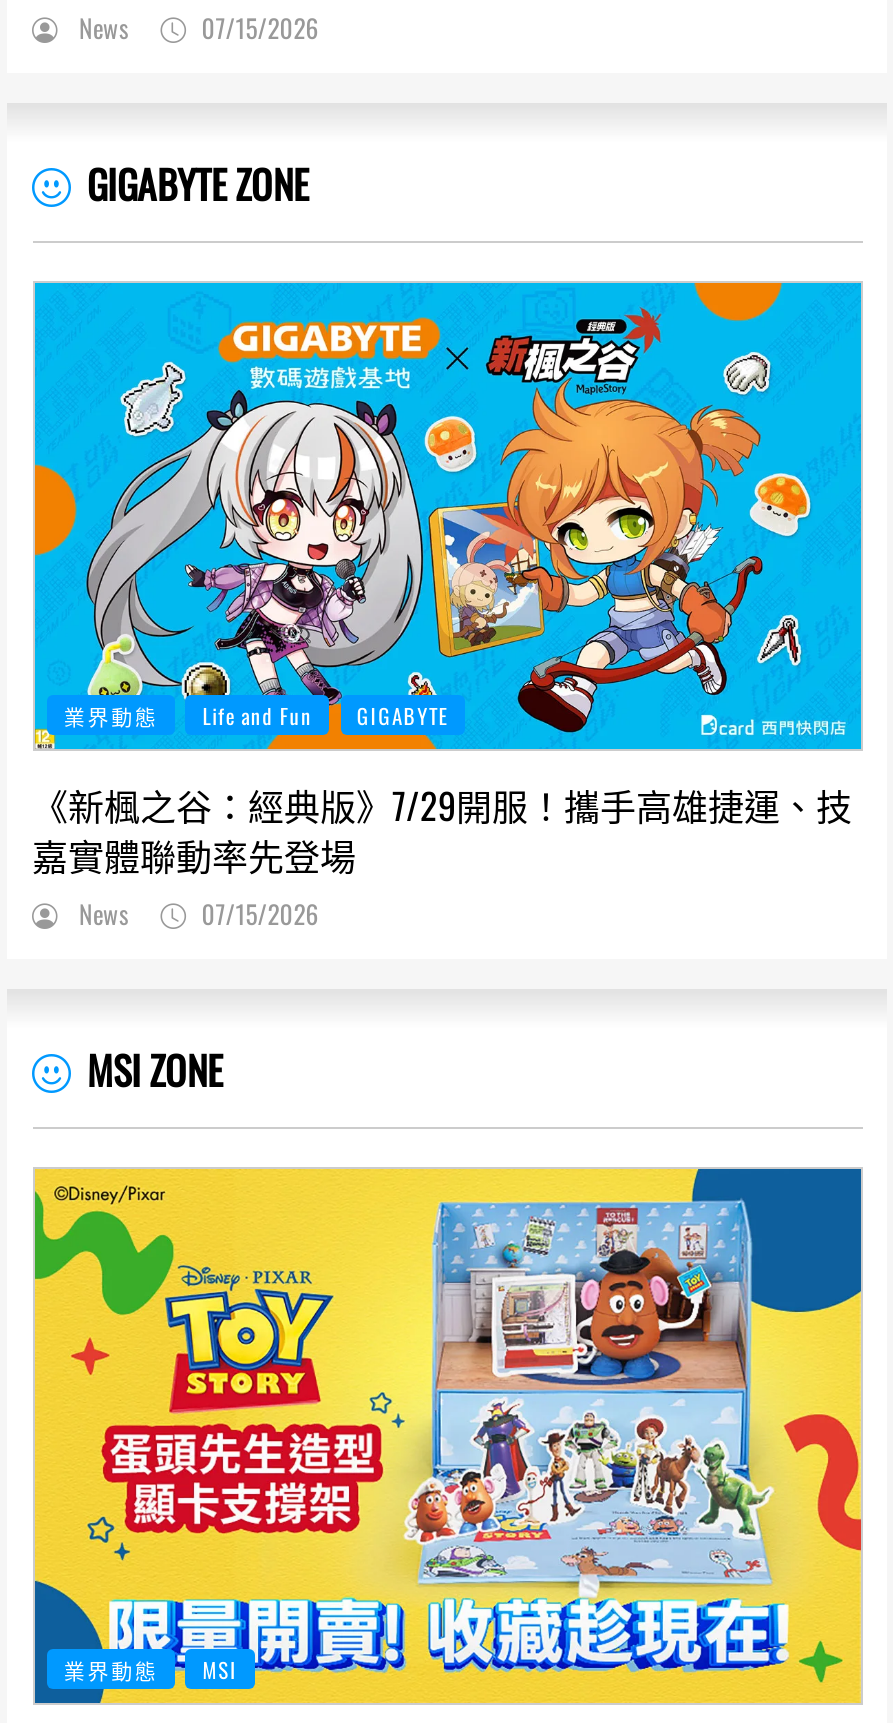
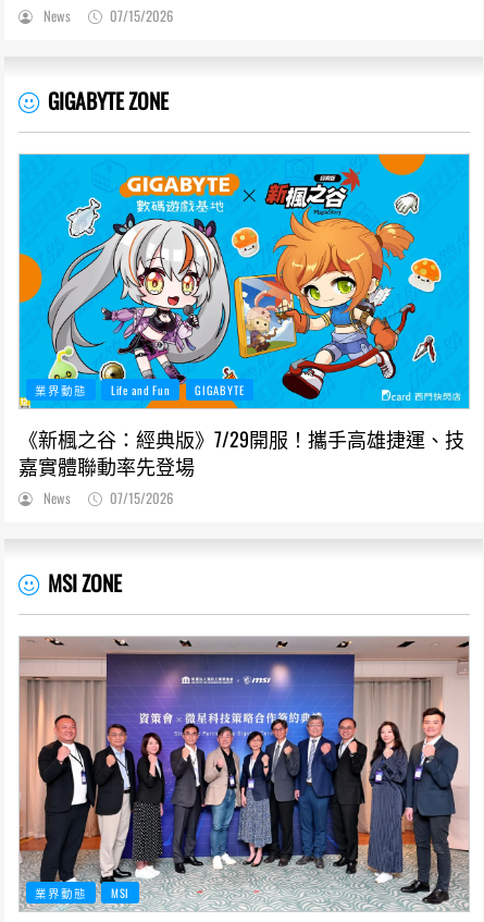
[33,1167,863,1705] [image] -> [18,636,470,912] [image]

